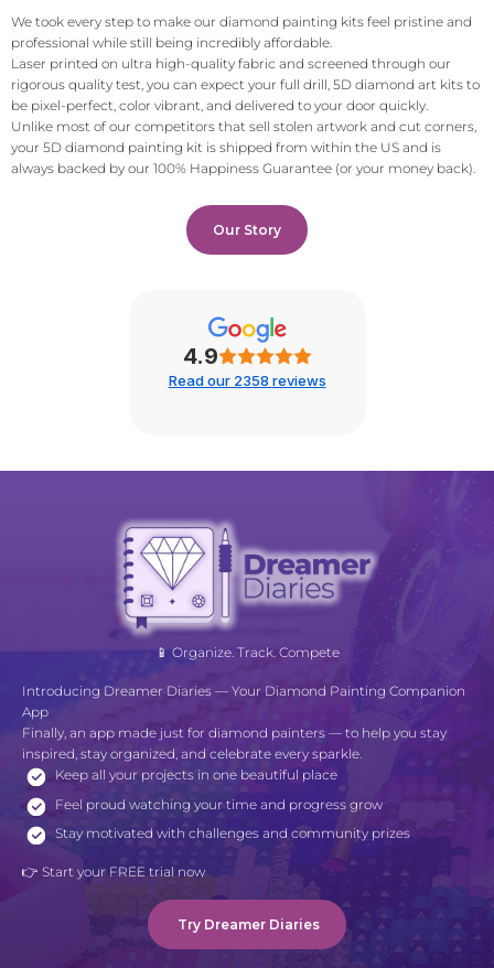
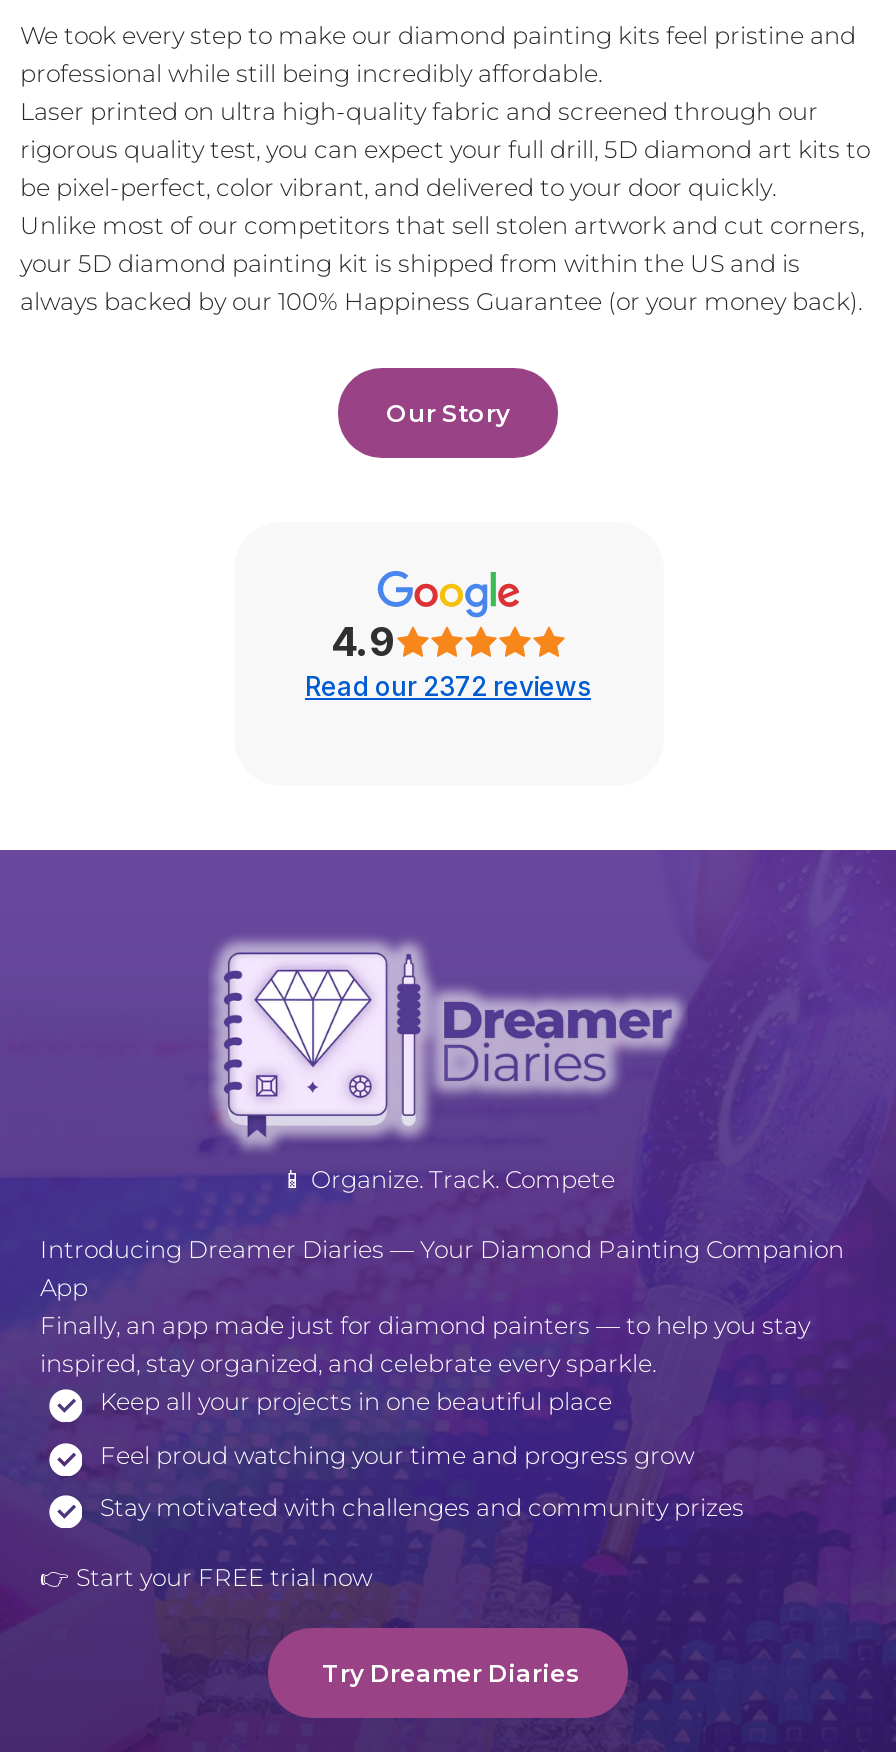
[168,372,326,389] Read our 2358 reviews -> [305,670,591,702] Read our 2372 reviews

